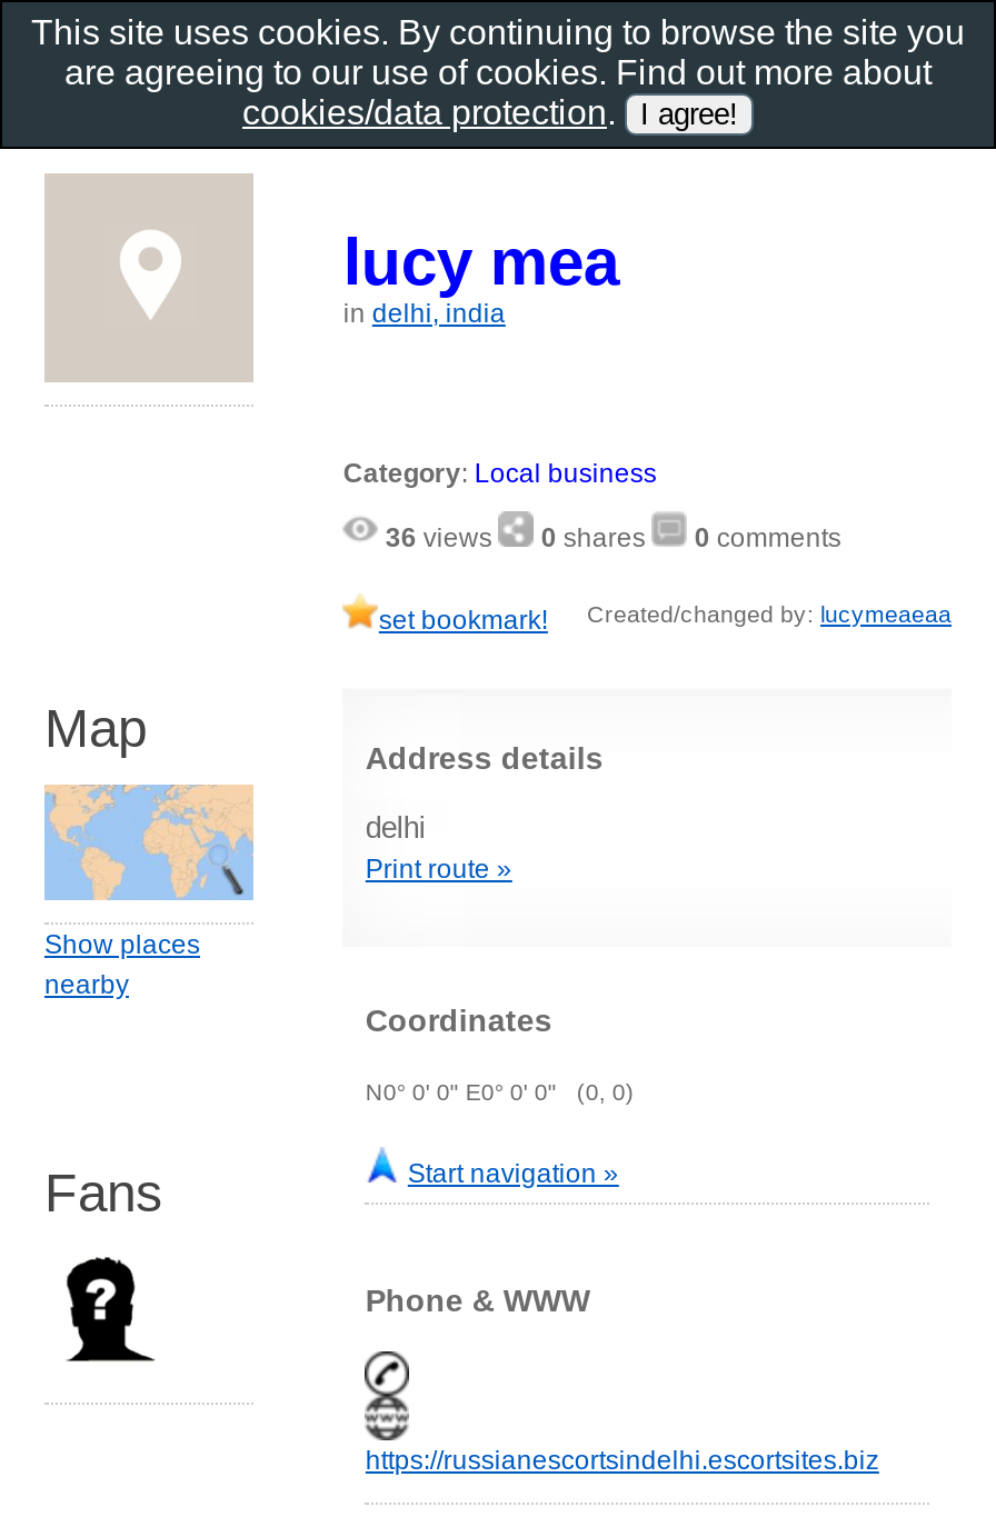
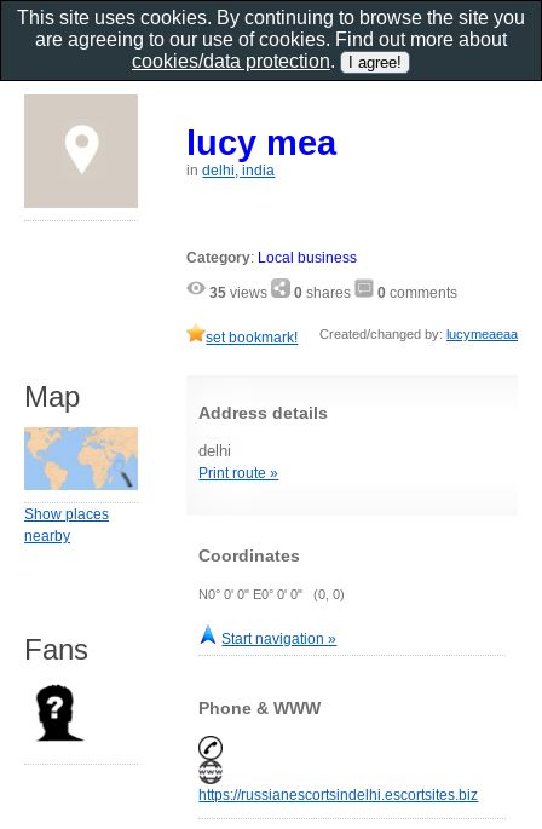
[386,522,841,553] 36 views 0 shares 0 comments -> [210,284,458,301] 35 views 0 shares 0 comments

